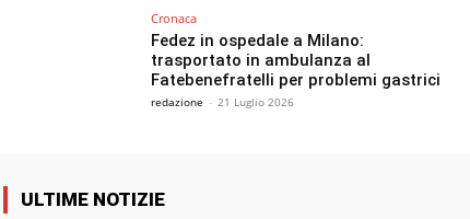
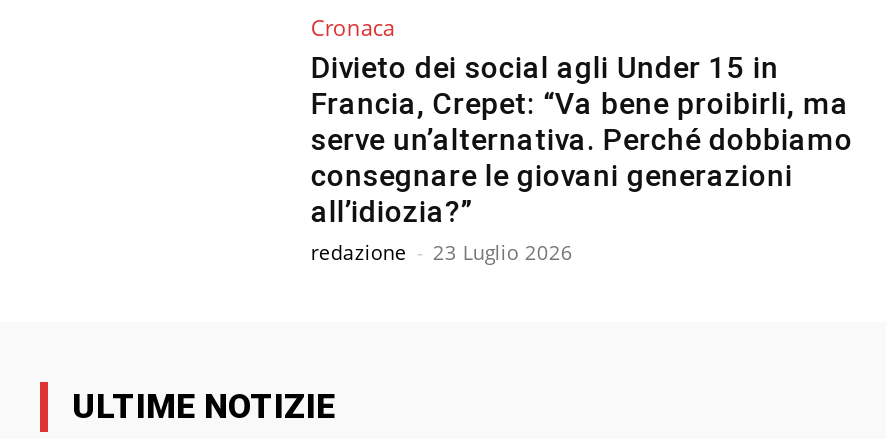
[151,31,441,110] Fedez in ospedale a Milano: | trasportato in ambulanza al | Fatebenefratelli per problemi gastrici | redazione - 21 Luglio 2026 -> [311,50,853,266] Divieto dei social agli Under 15 in | Francia, Crepet: “Va bene proibirli, ma | serve un’alternativa. Perché dobbiamo | consegnare le giovani generazioni | all’idiozia?” | redazione - 23 Luglio 2026

